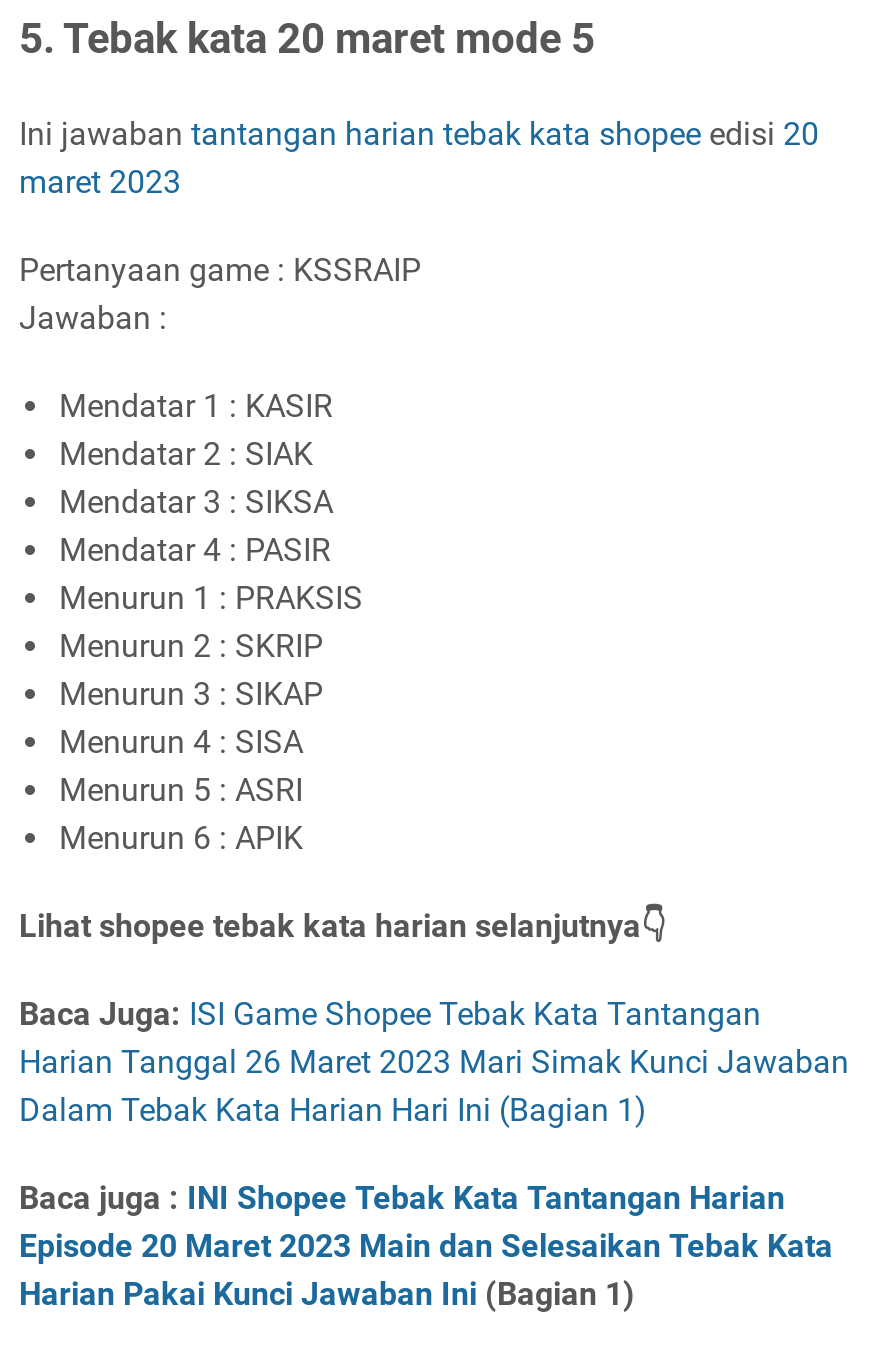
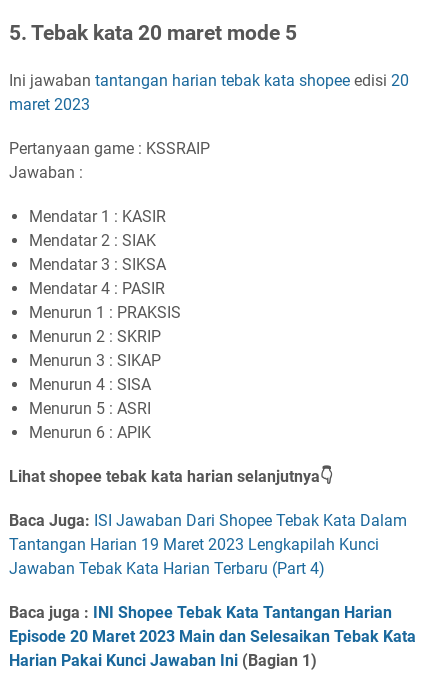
[19,994,849,1128] Baca Juga: ISI Game Shopee Tebak Kata Tantangan | Harian Tanggal 26 Maret 2023 Mari Simak Kunci Jawaban | Dalam Tebak Kata Harian Hari Ini (Bagian 1) -> [9,511,407,578] Baca Juga: ISI Jawaban Dari Shopee Tebak Kata Dalam | Tantangan Harian 19 Maret 2023 Lengkapilah Kunci | Jawaban Tebak Kata Harian Terbaru (Part 4)

